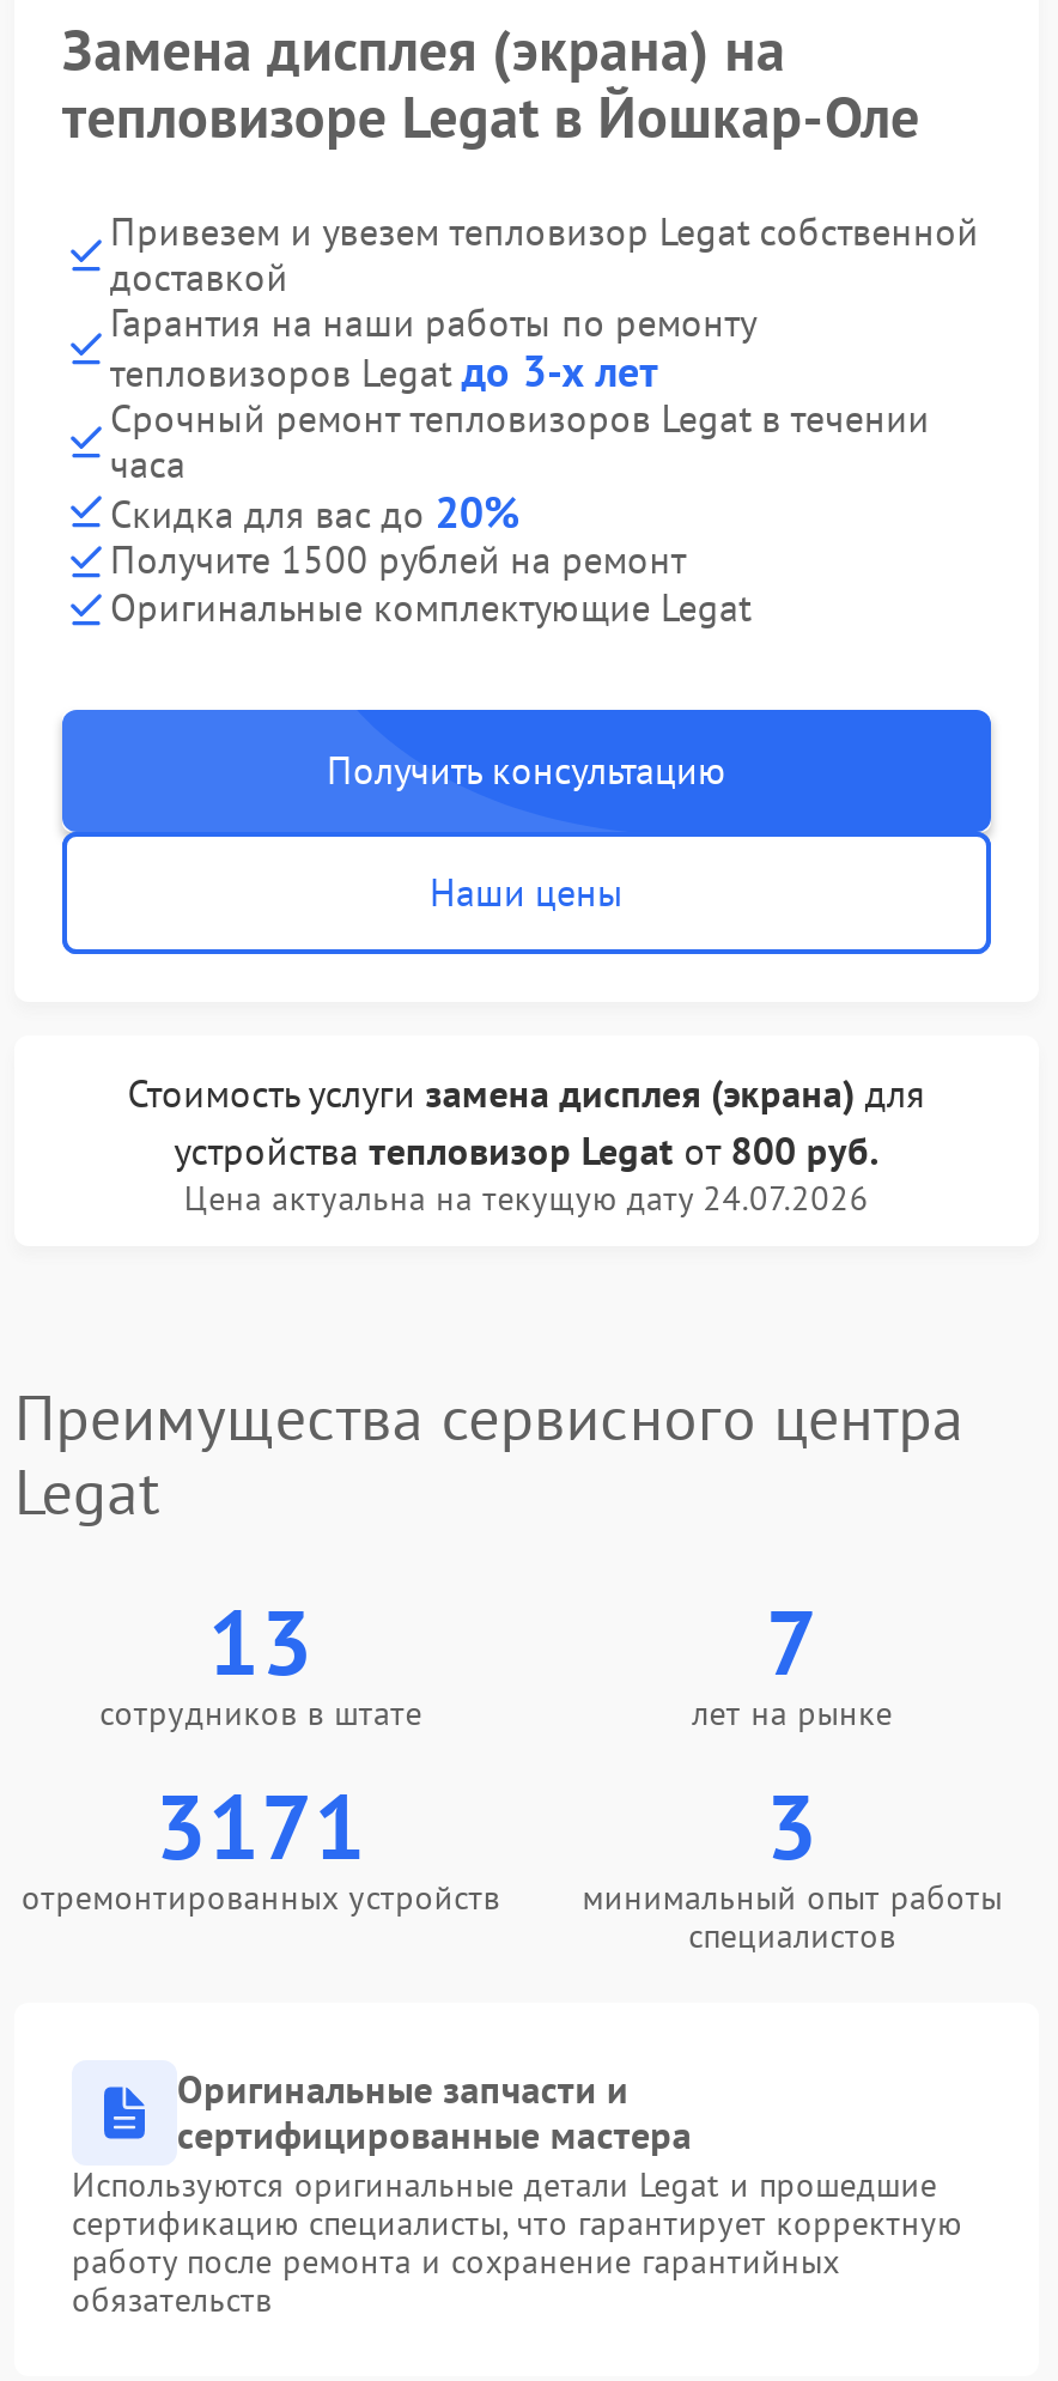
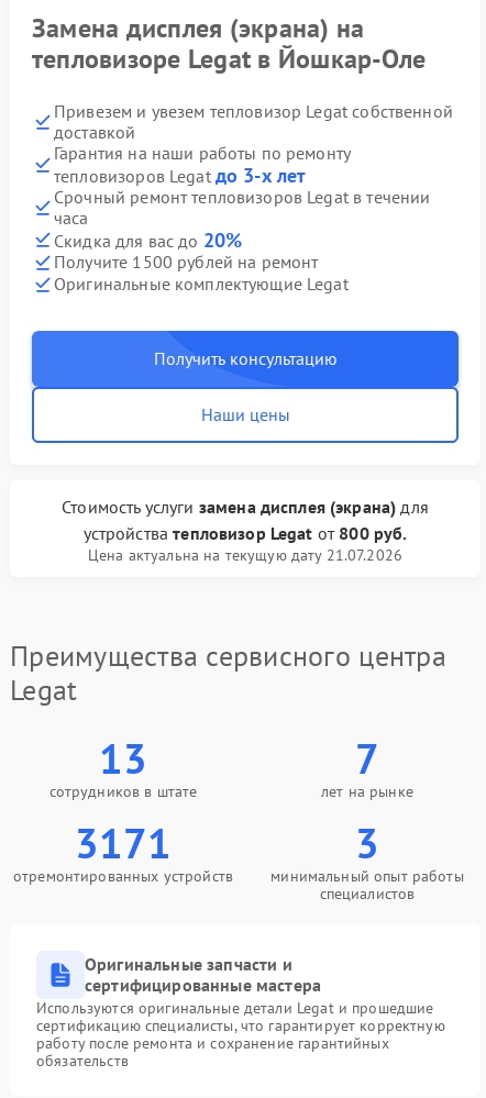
[184,1176,869,1219] Цена актуальна на текущую дату 24.07.2026 -> [88,545,403,564] Цена актуальна на текущую дату 21.07.2026

